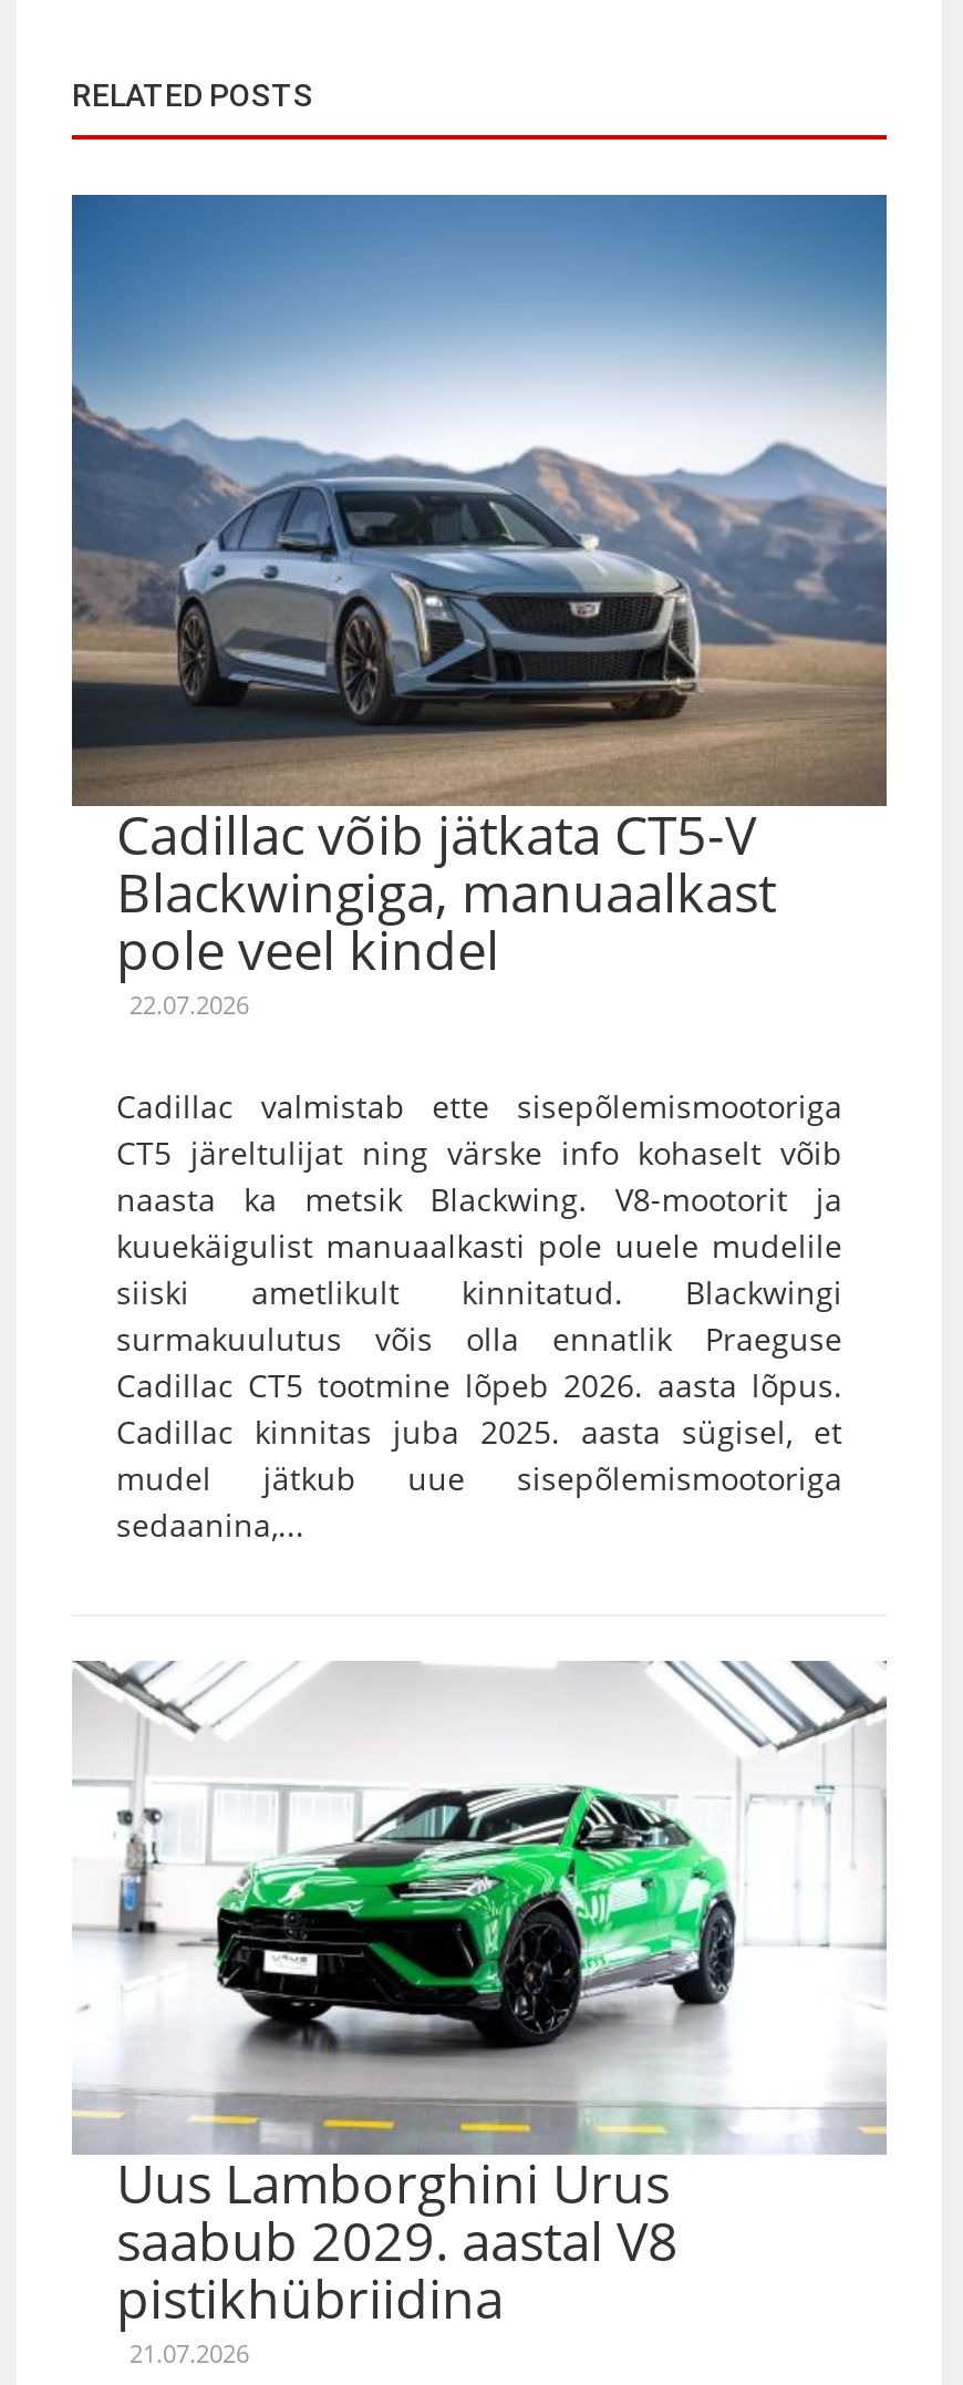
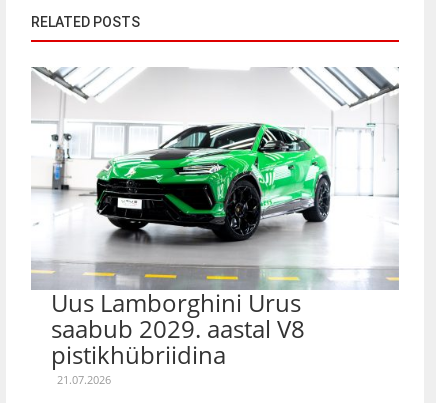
[70,193,889,1546] [image] | Cadillac võib jätkata CT5-V | Blackwingiga, manuaalkast | pole veel kindel | 22.07.2026 | Cadillac valmistab ette sisepõlemismootoriga | CT5 järeltulijat ning värske info kohaselt võib | naasta ka metsik Blackwing. V8-mootorit ja | kuuekäigulist manuaalkasti pole uuele mudelile | siiski ametlikult kinnitatud. Blackwingi | surmakuulutus võis olla ennatlik Praeguse | Cadillac CT5 tootmine lõpeb 2026. aasta lõpus. | Cadillac kinnitas juba 2025. aasta sügisel, et | mudel jätkub uue sisepõlemismootoriga | sedaanina,... -> none

